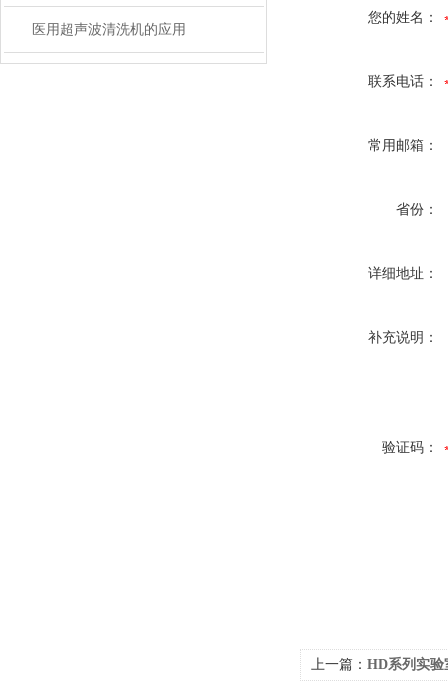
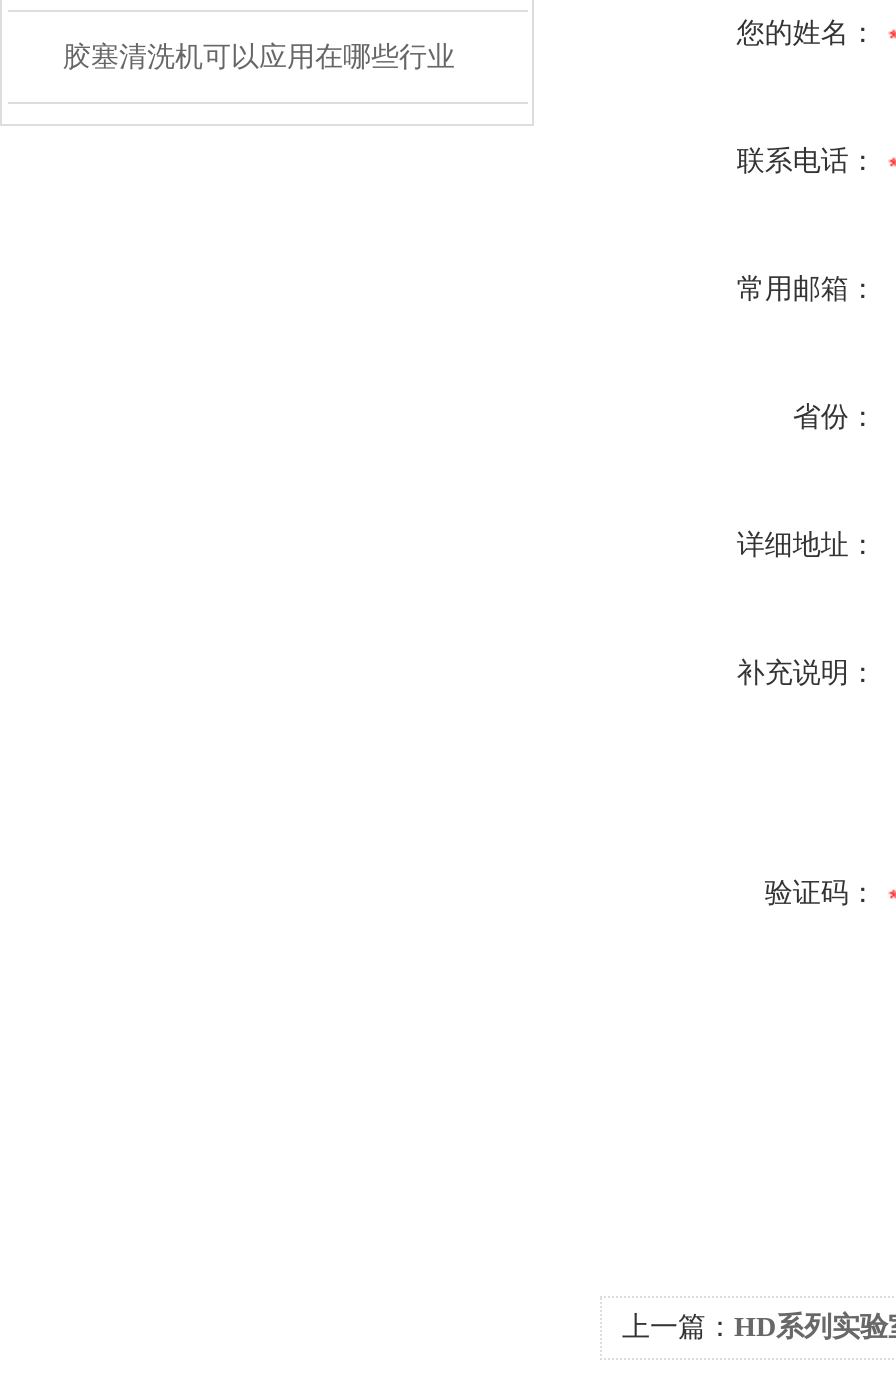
[31,22,185,37] 医用超声波清洗机的应用 -> [63,42,455,72] 胶塞清洗机可以应用在哪些行业

